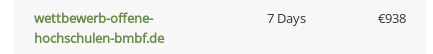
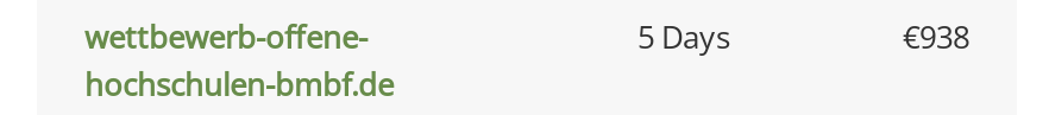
[266,9,305,27] 7 Days -> [637,15,730,58] 5 Days

